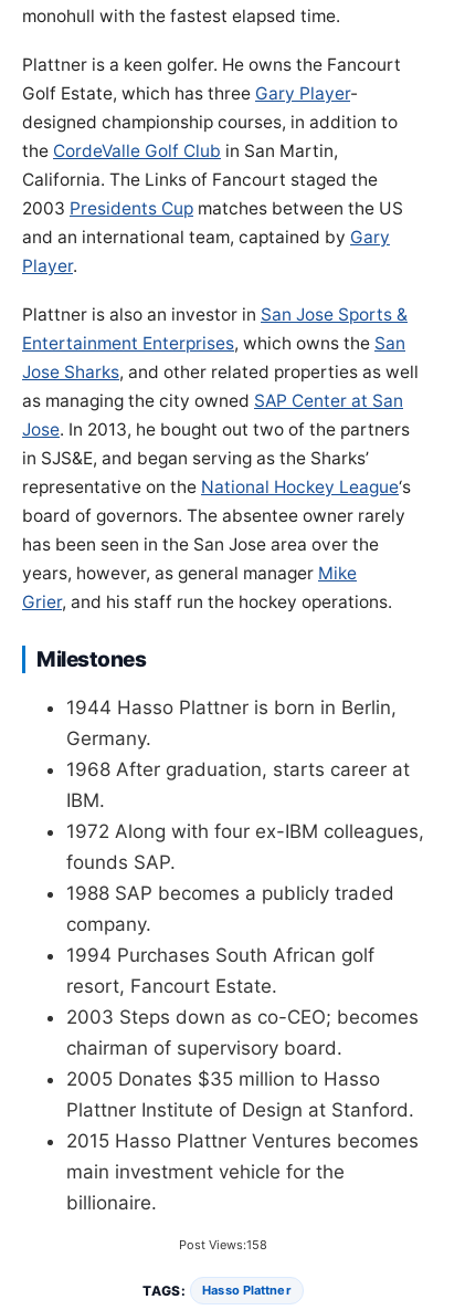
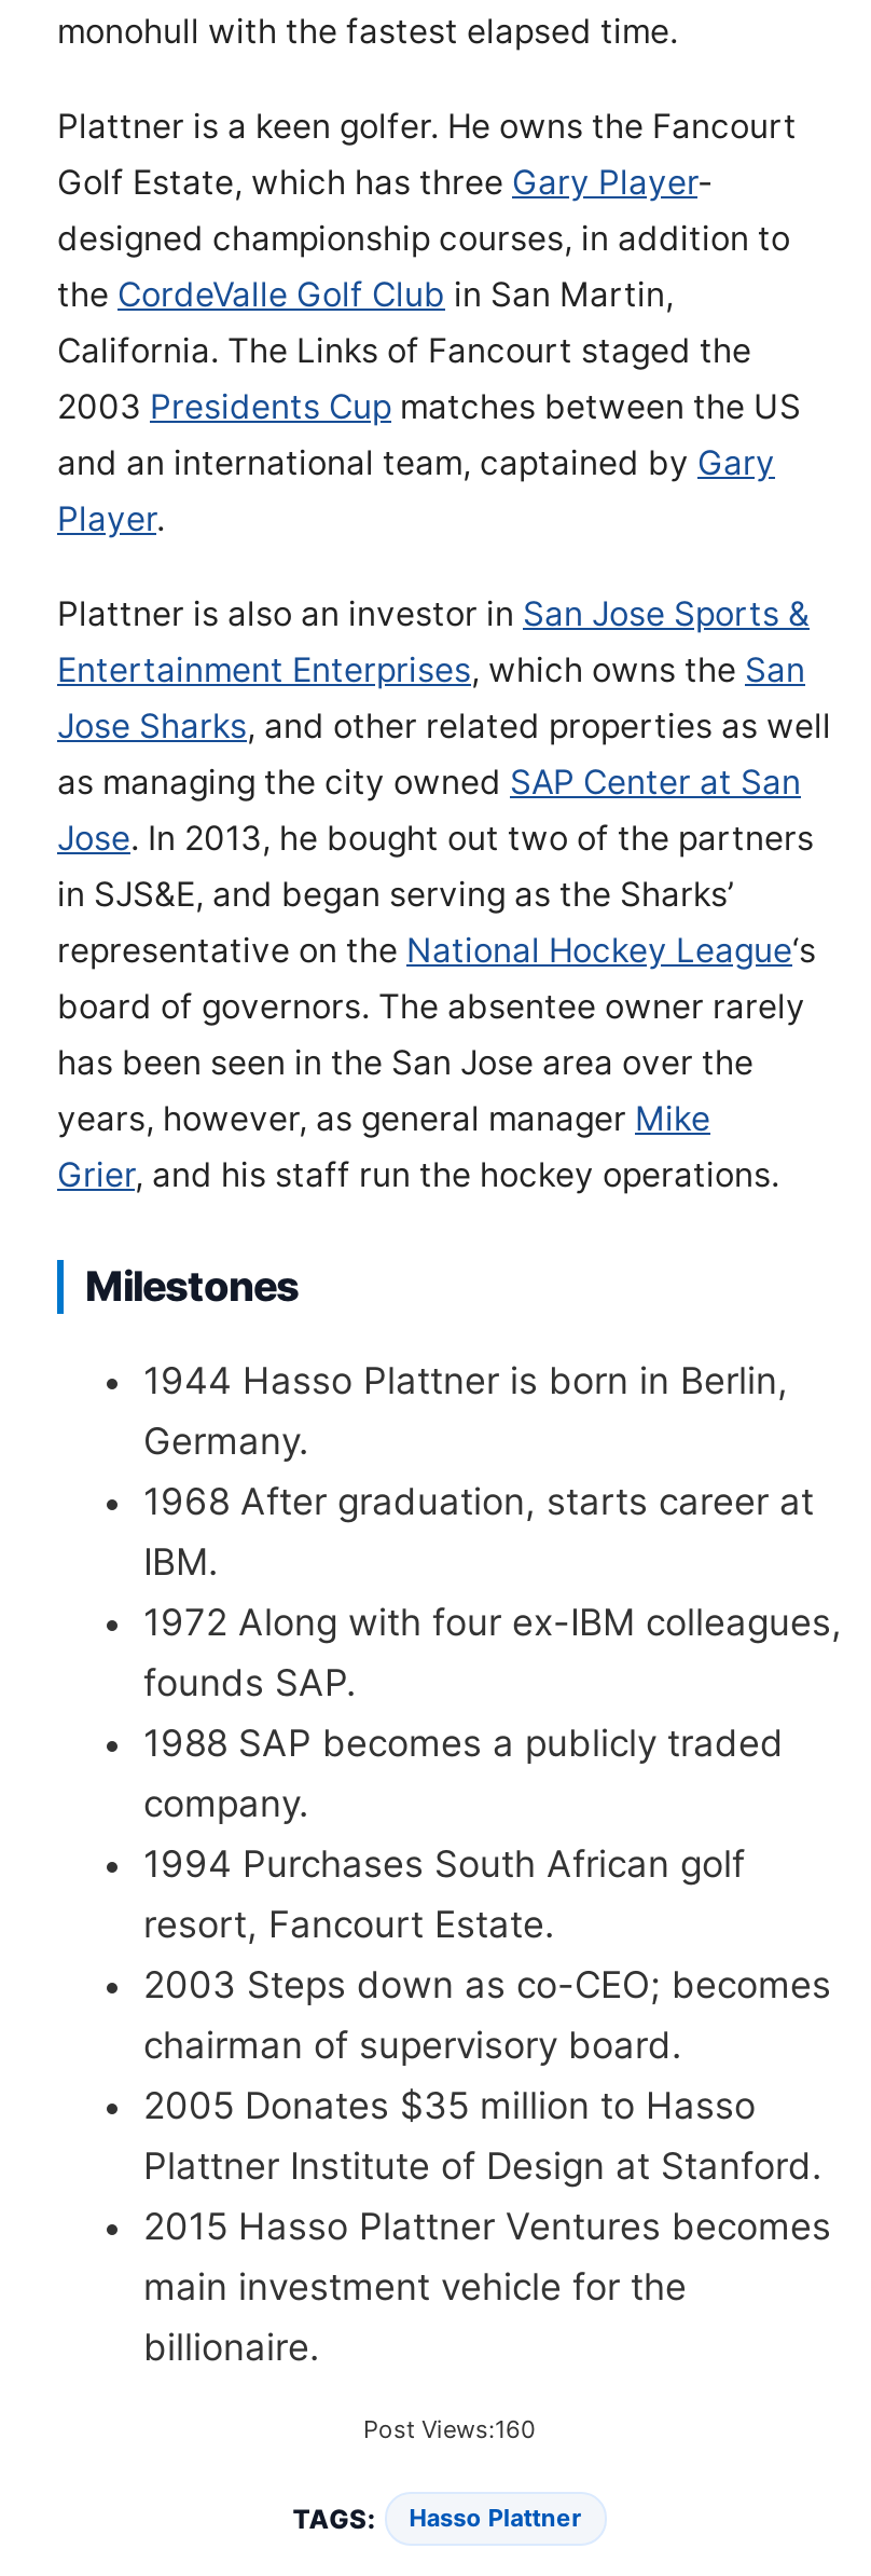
[179,1237,267,1253] Post Views:158 -> [363,2415,536,2445] Post Views:160

